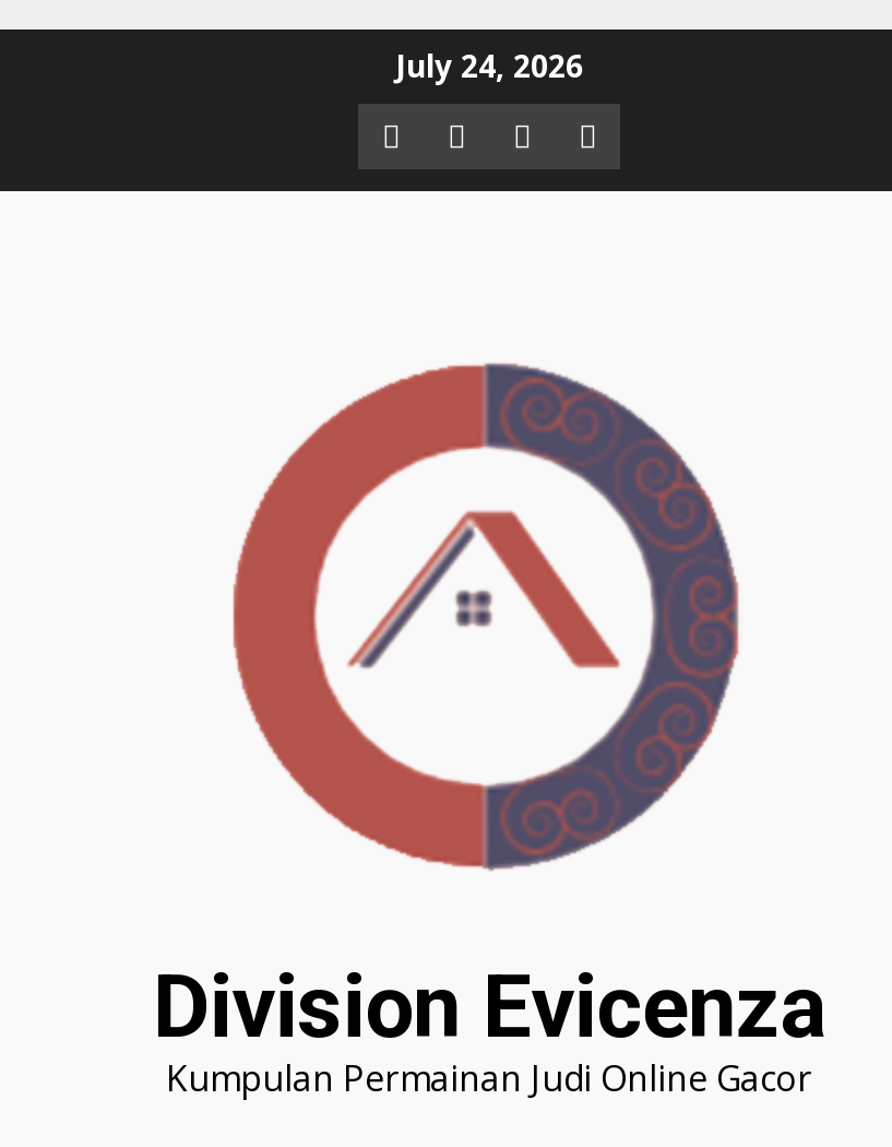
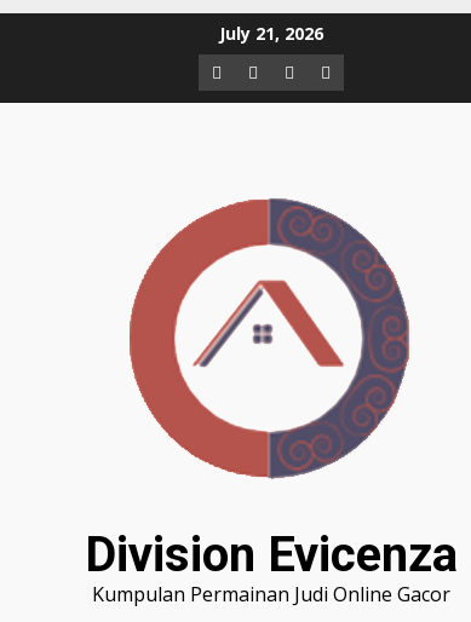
[395,45,583,86] July 24, 2026 -> [219,22,323,45] July 21, 2026

